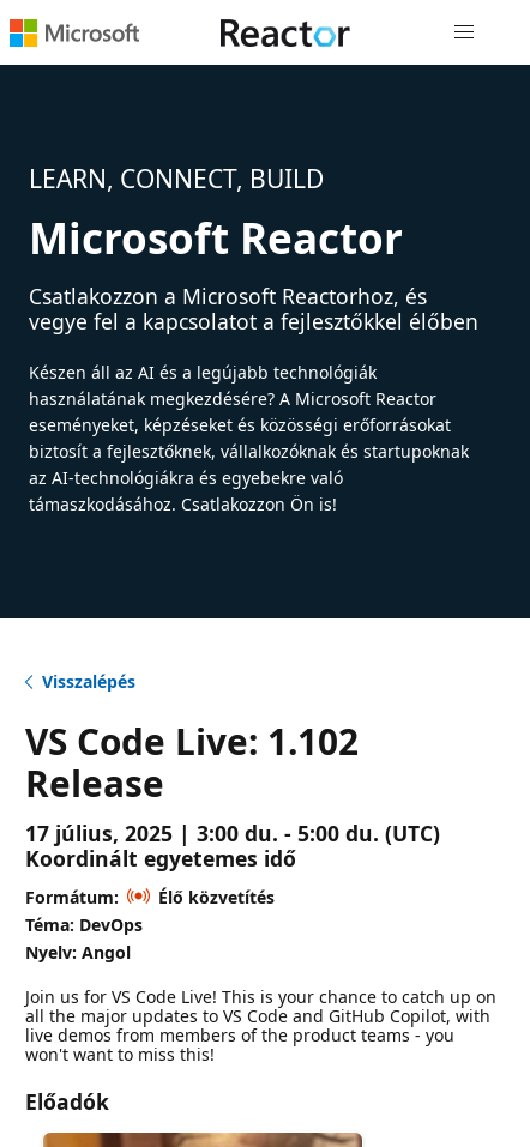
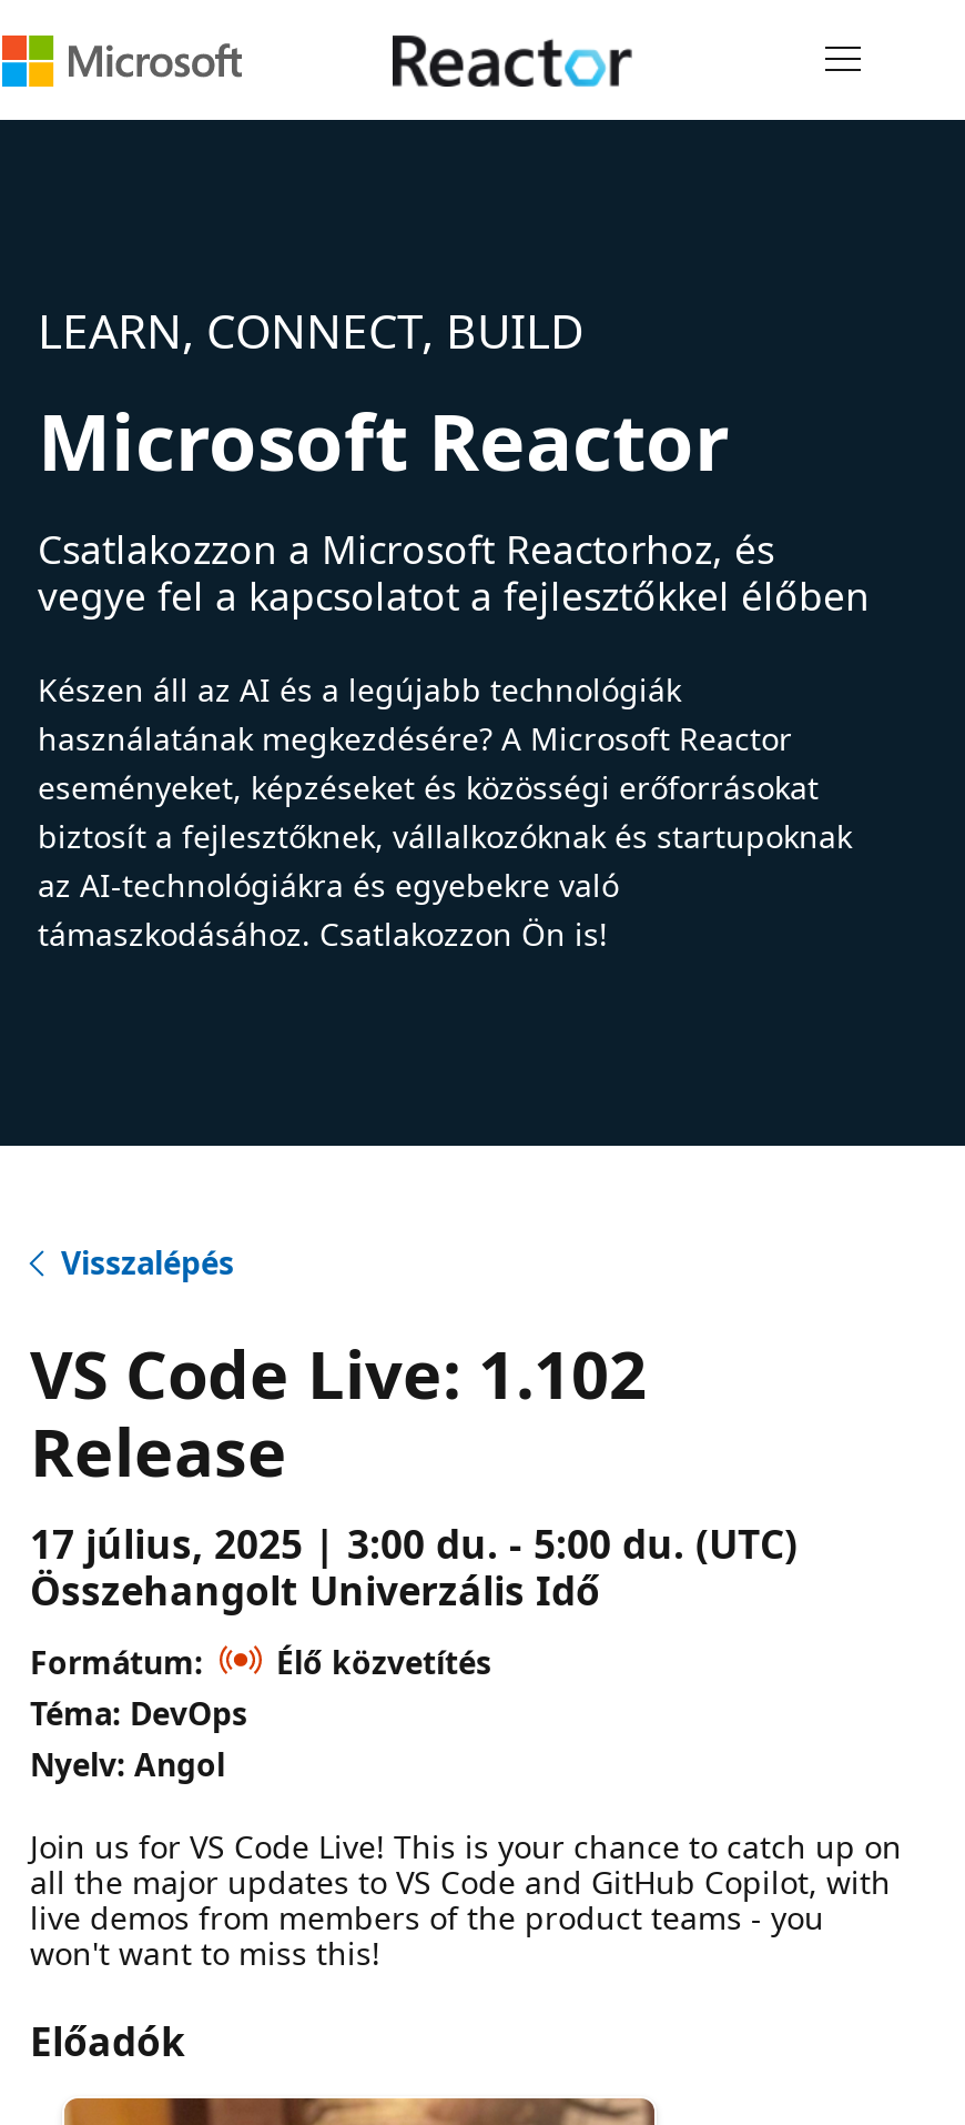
[25,844,296,873] Koordinált egyetemes idő -> [30,1563,600,1617] Összehangolt Univerzális Idő

